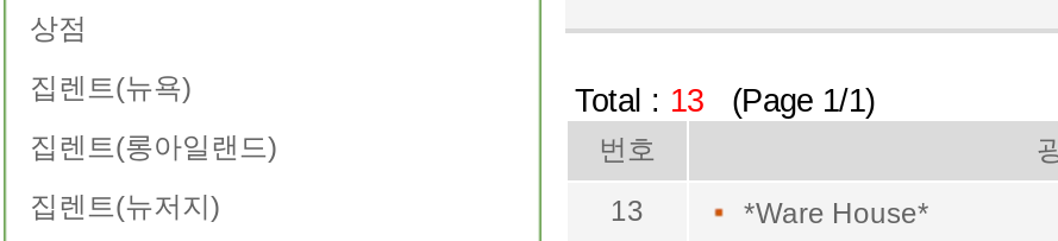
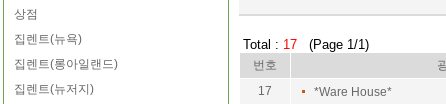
[565,83,875,119] Total : 13 (Page 1/1) -> [239,37,369,52] Total : 17 (Page 1/1)
[611,195,644,228] 13 -> [258,84,272,98] 17

